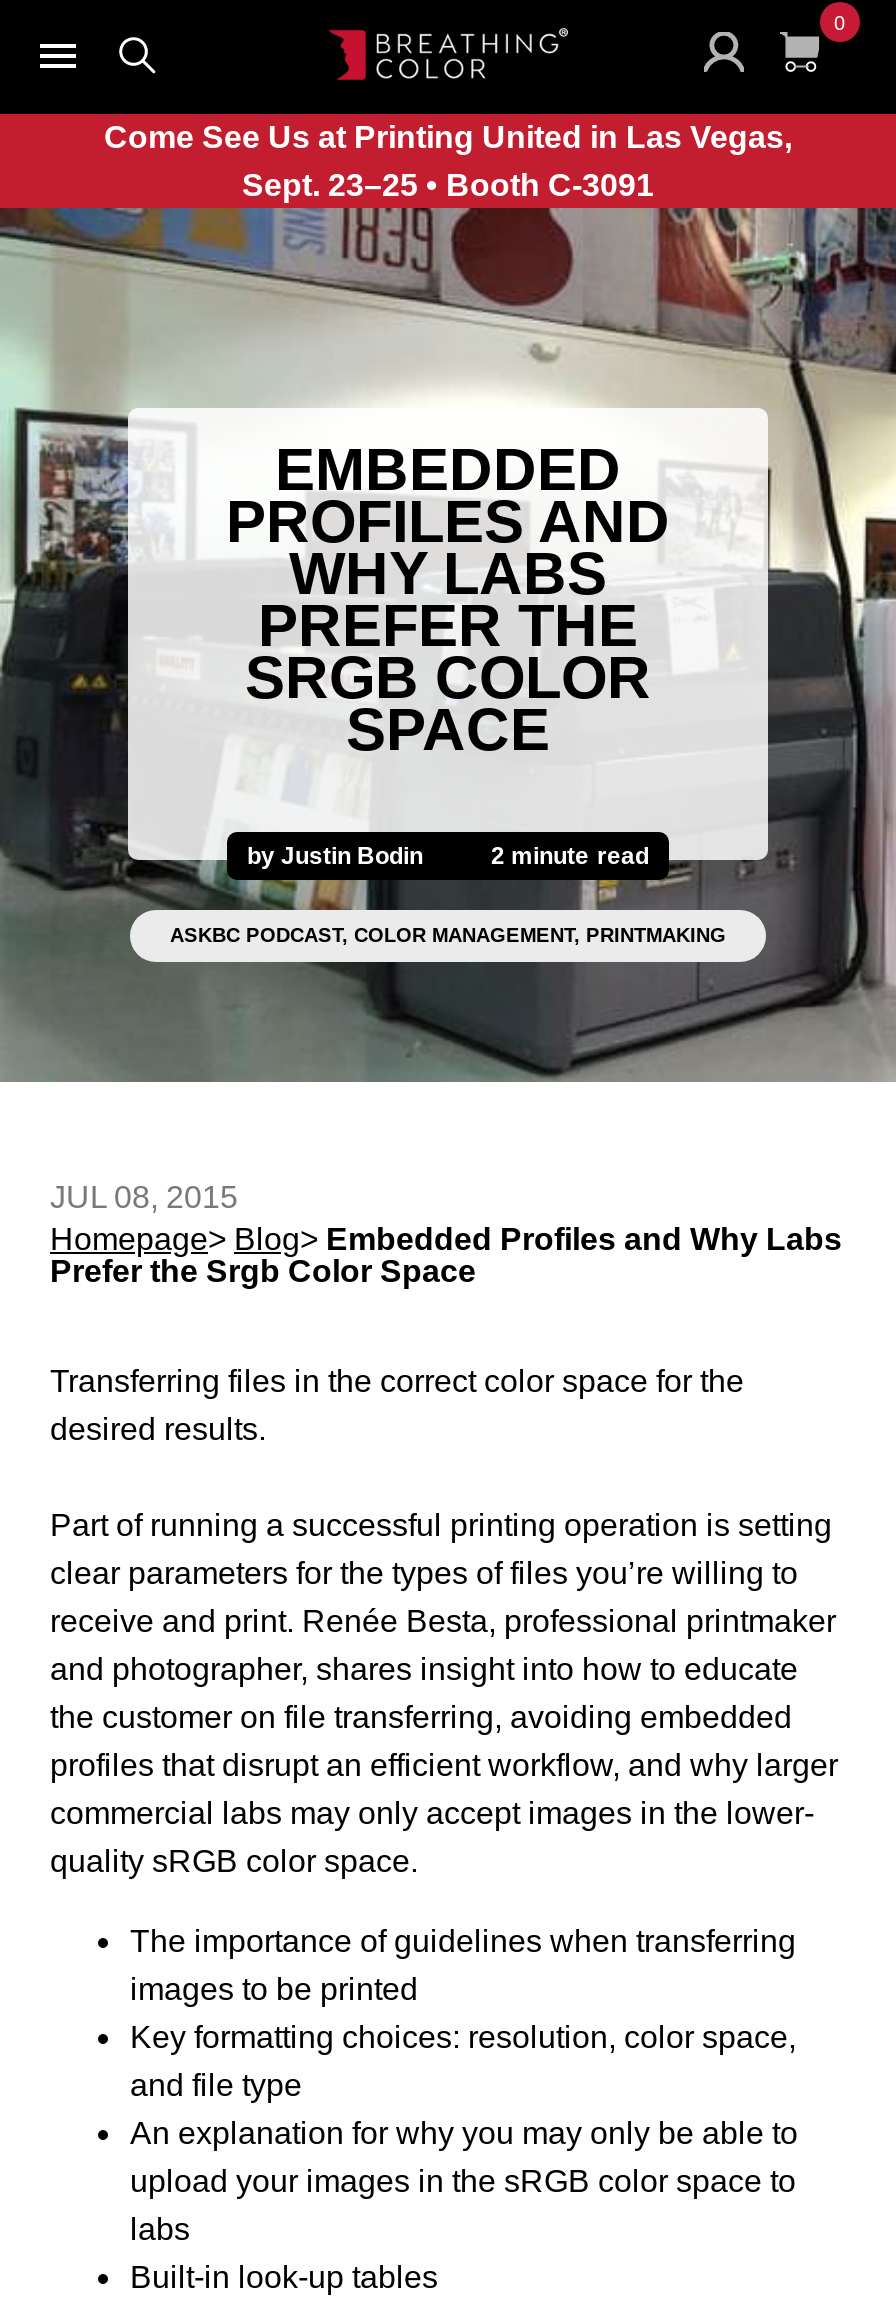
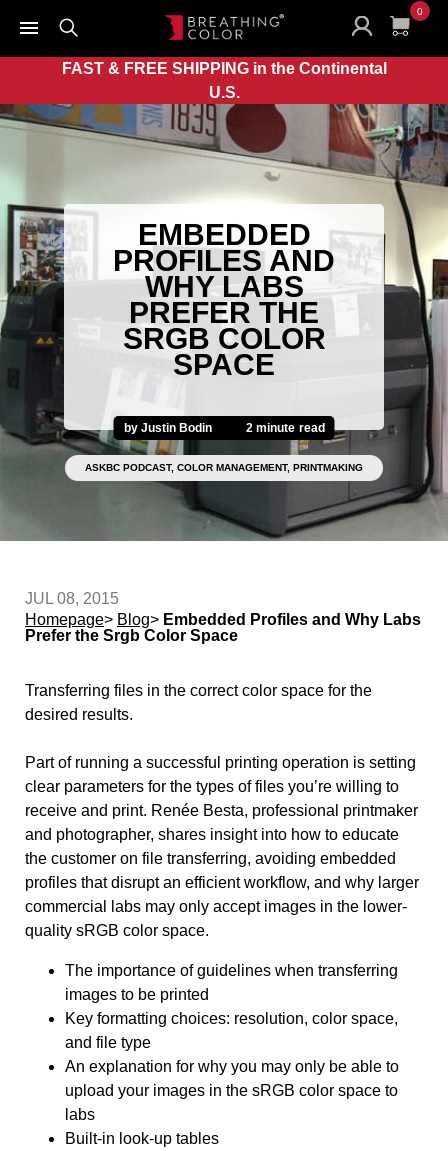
[104,120,792,202] Come See Us at Printing United in Las Vegas, | Sept. 23–25 • Booth C-3091 -> [61,60,386,101] FAST & FREE SHIPPING in the Continental | U.S.

